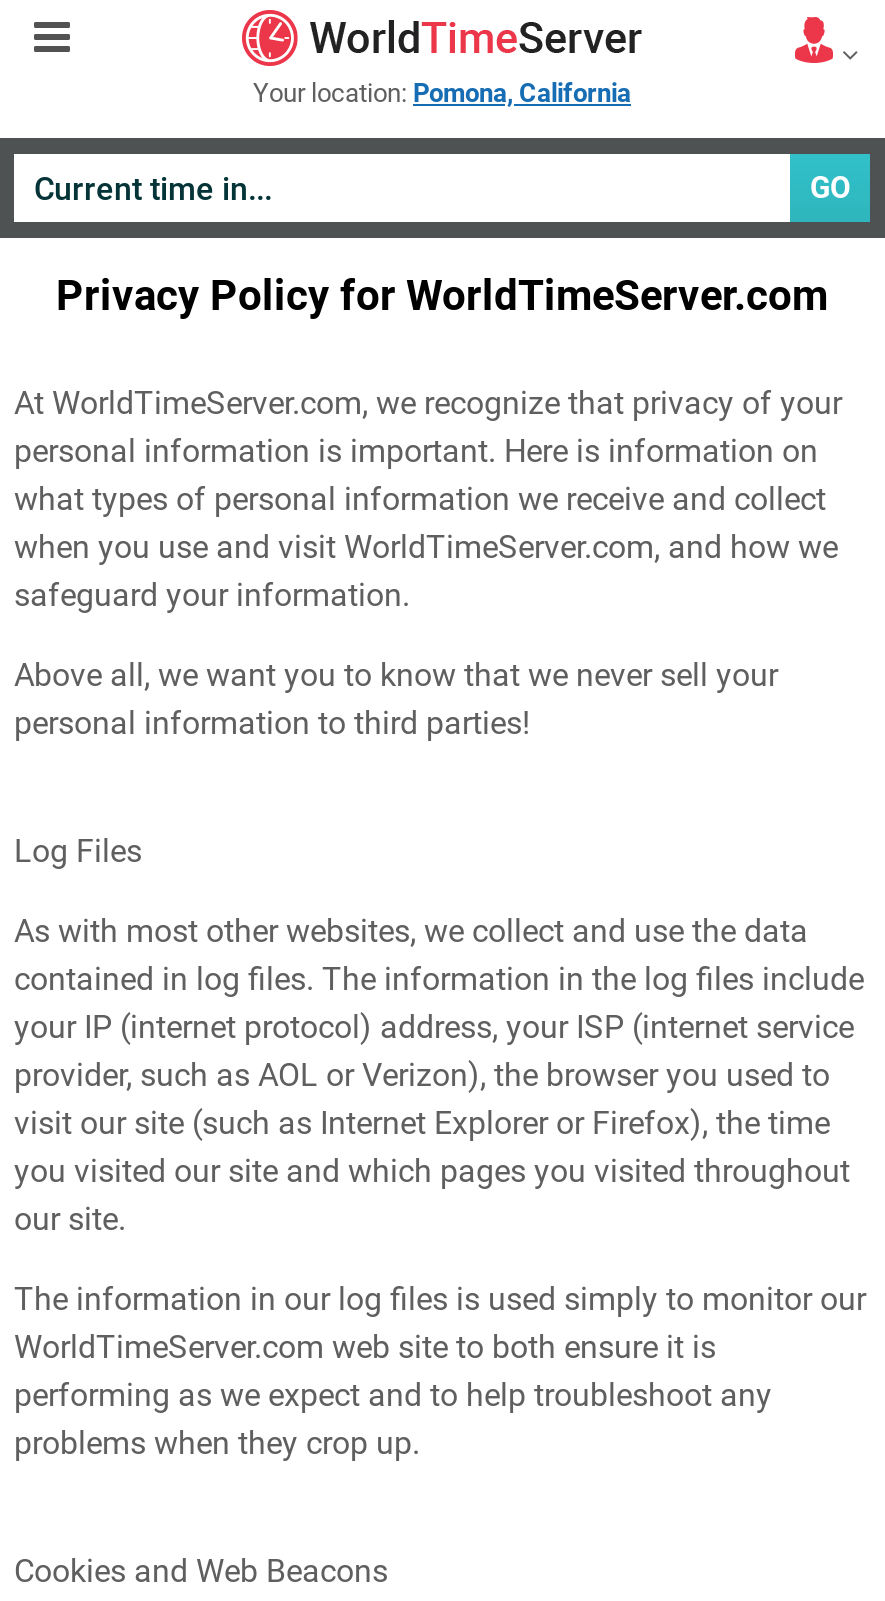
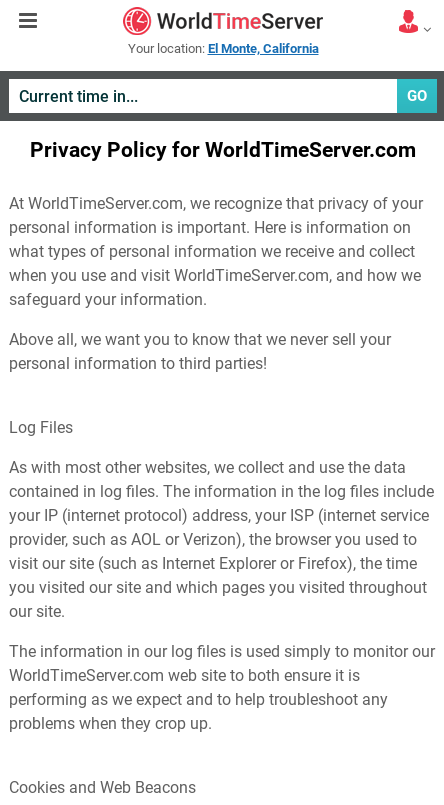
[253,78,631,108] Your location: Pomona, California -> [127,41,318,56] Your location: El Monte, California

